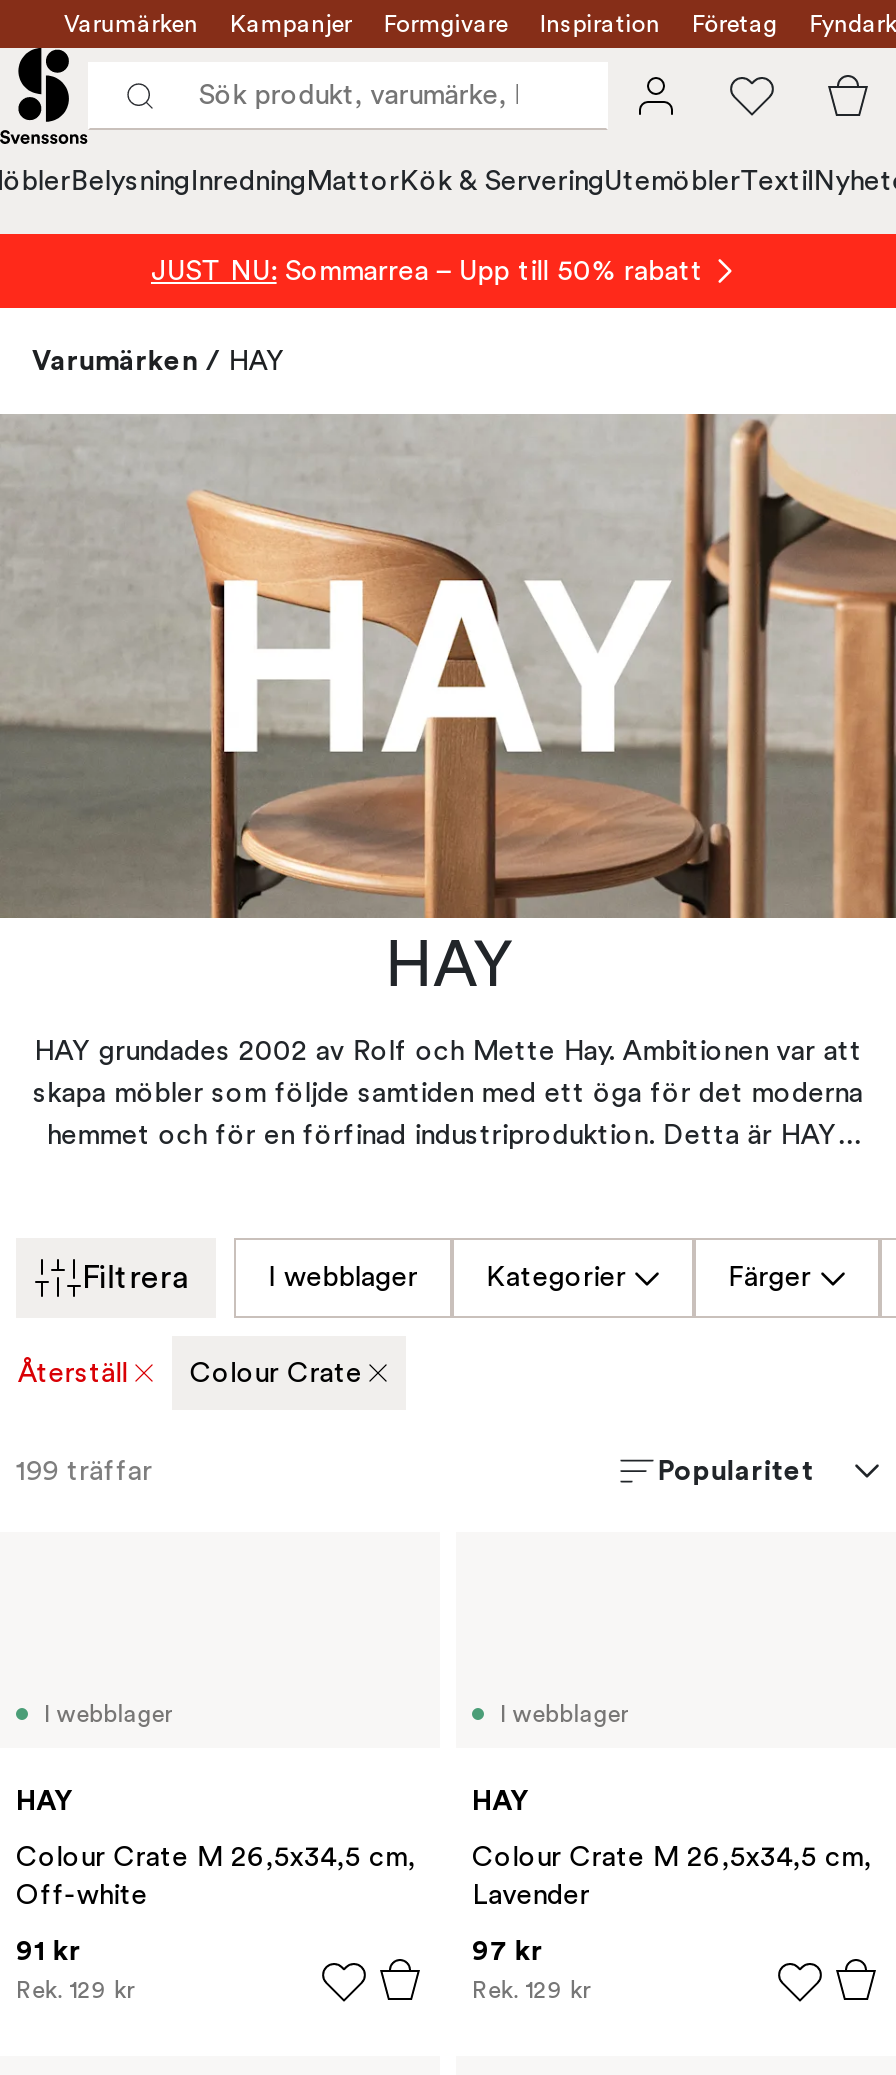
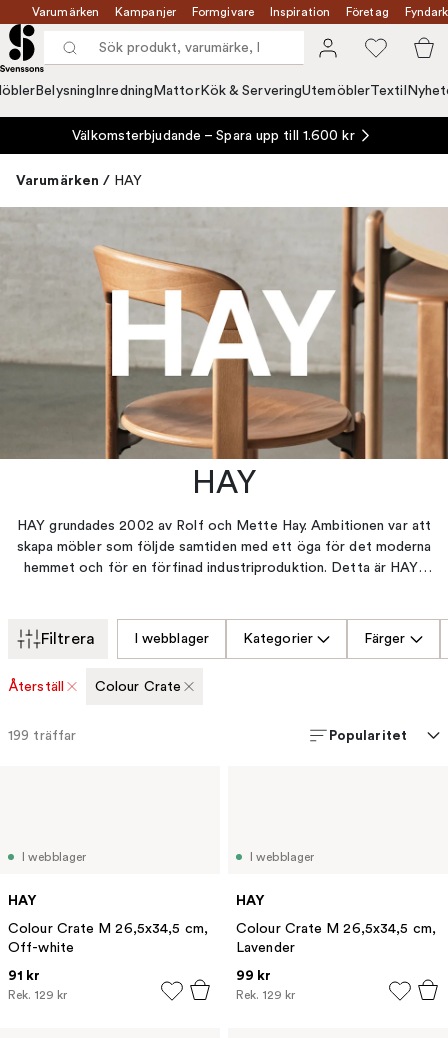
[151,256,703,286] JUST NU: Sommarrea – Upp till 50% rabatt -> [72,128,355,143] Välkomsterbjudande – Spara upp till 1.600 kr
[472,1934,543,1966] 97 kr -> [236,967,271,983] 99 kr

